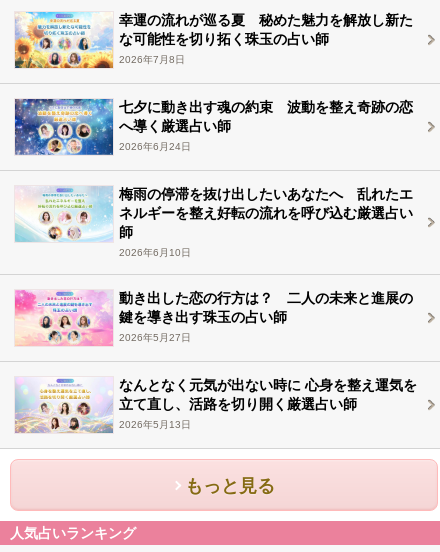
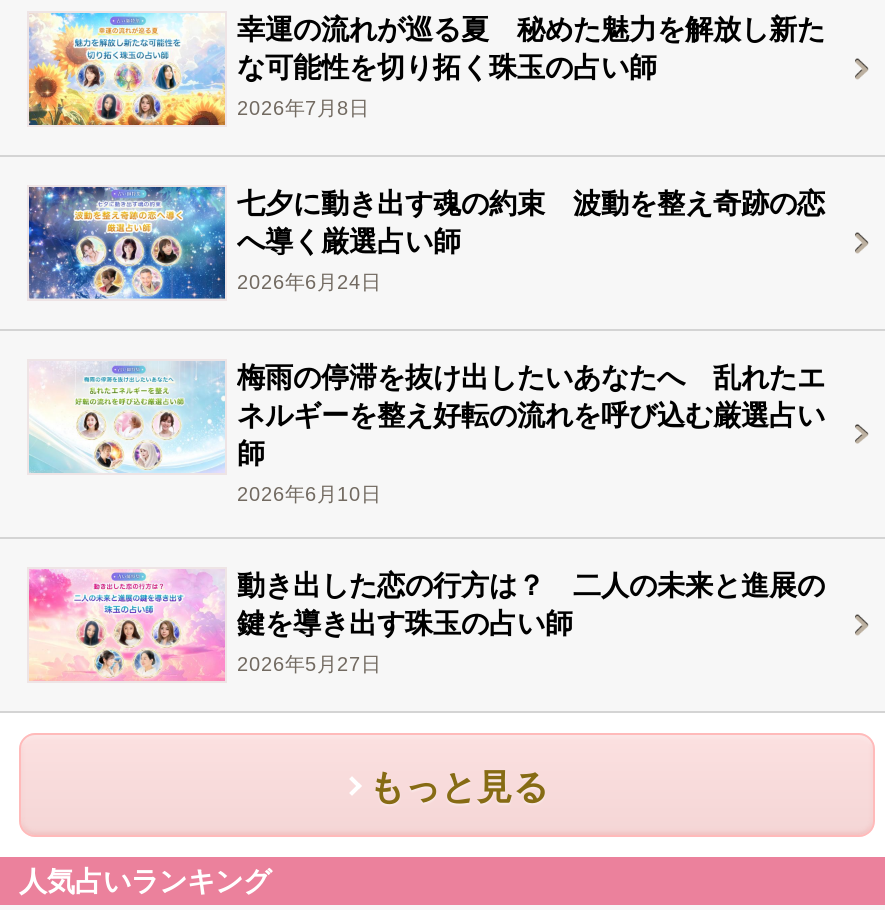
[14,377,417,434] [image] | なんとなく元気が出ない時に 心身を整え運気を | 立て直し、活路を切り開く厳選占い師 | 2026年5月13日 -> none

